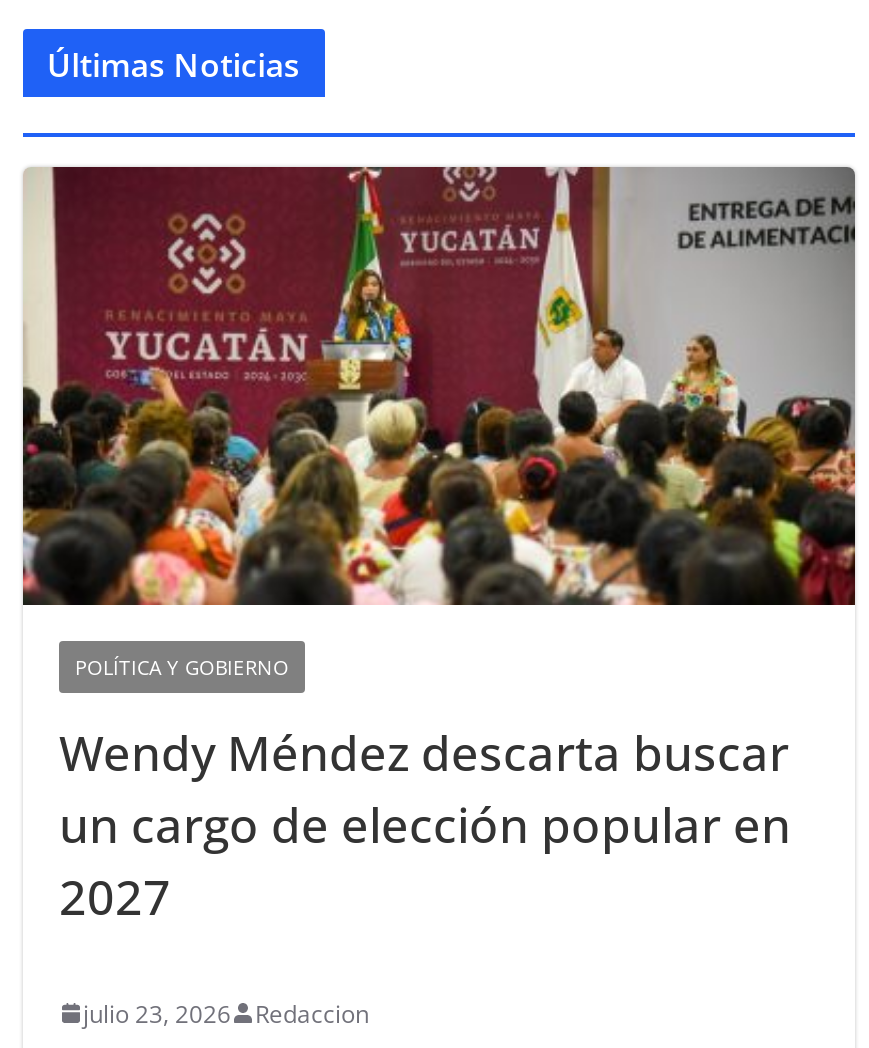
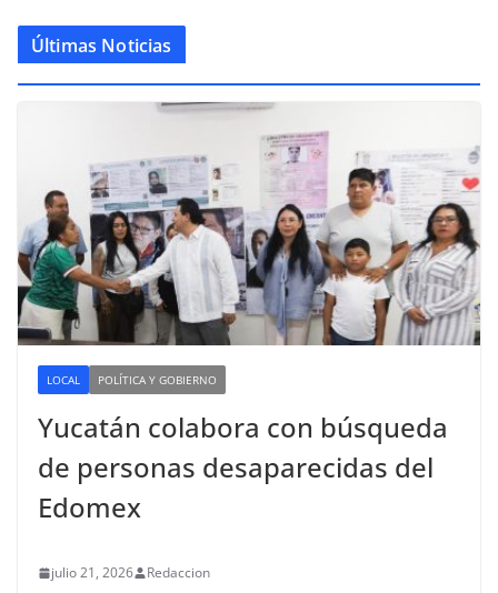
[21,165,857,607] [image] -> [17,101,481,346] [image]
none -> [47,372,80,388] LOCAL
[59,719,791,929] Wendy Méndez descarta buscar | un cargo de elección popular en | 2027 -> [38,409,448,525] Yucatán colabora con búsqueda | de personas desaparecidas del | Edomex
[83,997,369,1031] julio 23, 2026 Redaccion -> [51,563,210,582] julio 21, 2026 Redaccion

